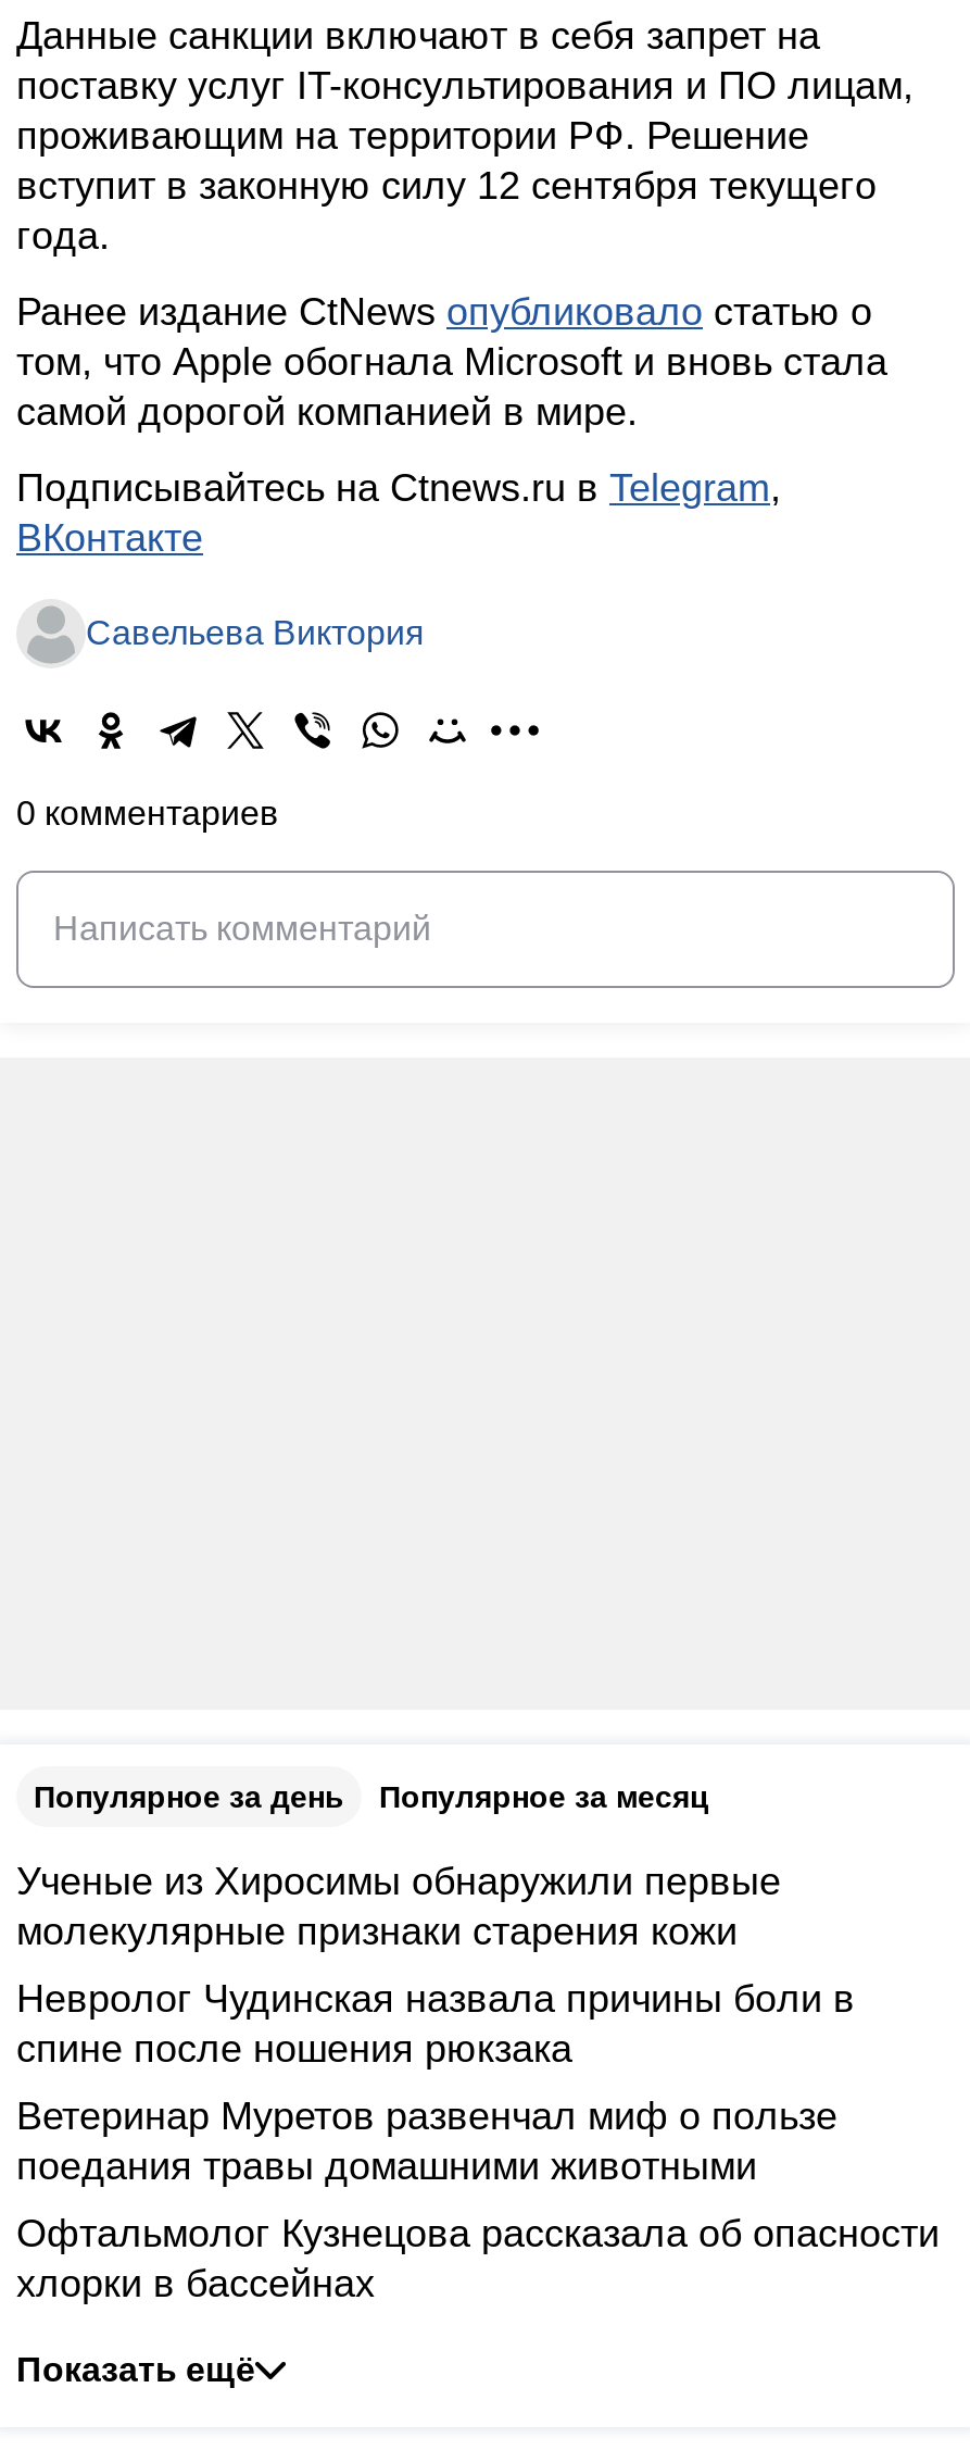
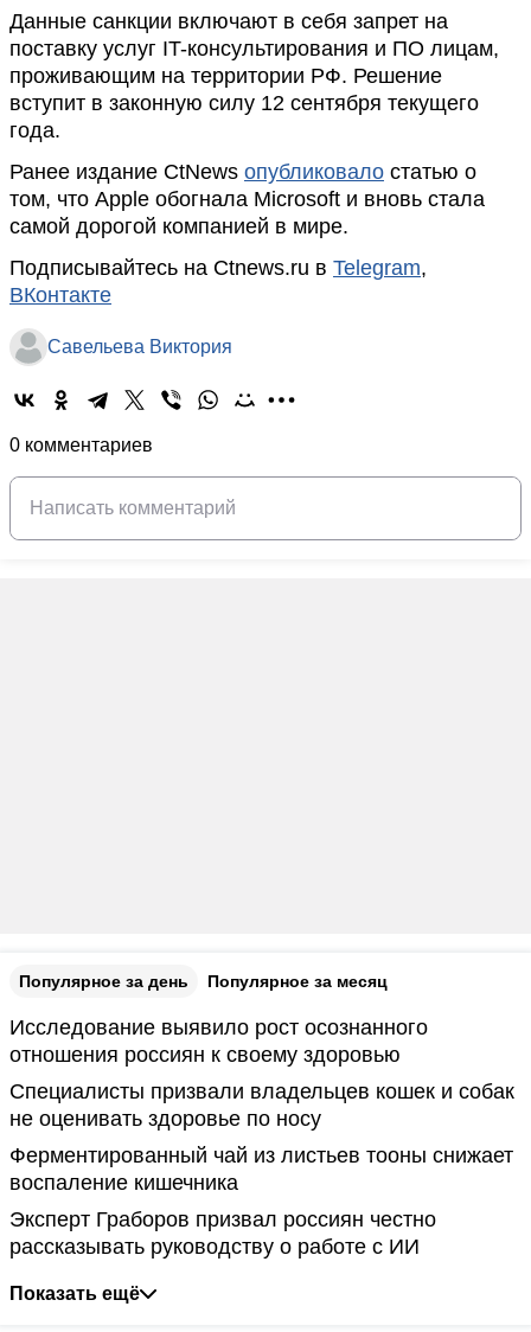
[16,1860,781,1953] Ученые из Хиросимы обнаружили первые | молекулярные признаки старения кожи -> [9,1016,428,1067] Исследование выявило рост осознанного | отношения россиян к своему здоровью
[16,1977,855,2071] Невролог Чудинская назвала причины боли в | спине после ношения рюкзака -> [9,1080,514,1131] Специалисты призвали владельцев кошек и собак | не оценивать здоровье по носу
[16,2095,837,2188] Ветеринар Муретов развенчал миф о пользе | поедания травы домашними животными -> [9,1144,513,1195] Ферментированный чай из листьев тооны снижает | воспаление кишечника
[16,2212,940,2305] Офтальмолог Кузнецова рассказала об опасности | хлорки в бассейнах -> [9,1208,436,1259] Эксперт Граборов призвал россиян честно | рассказывать руководству о работе с ИИ

